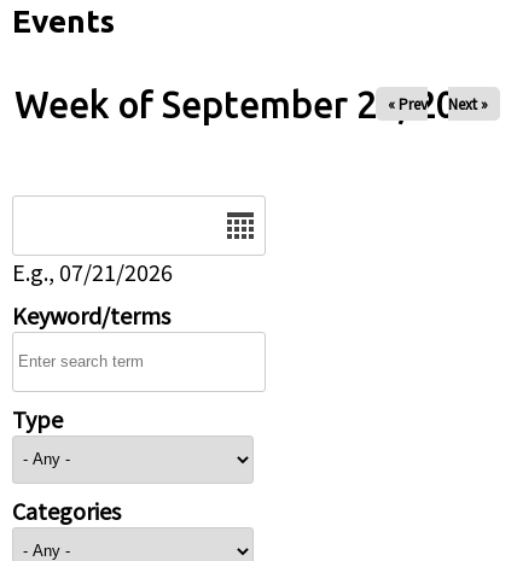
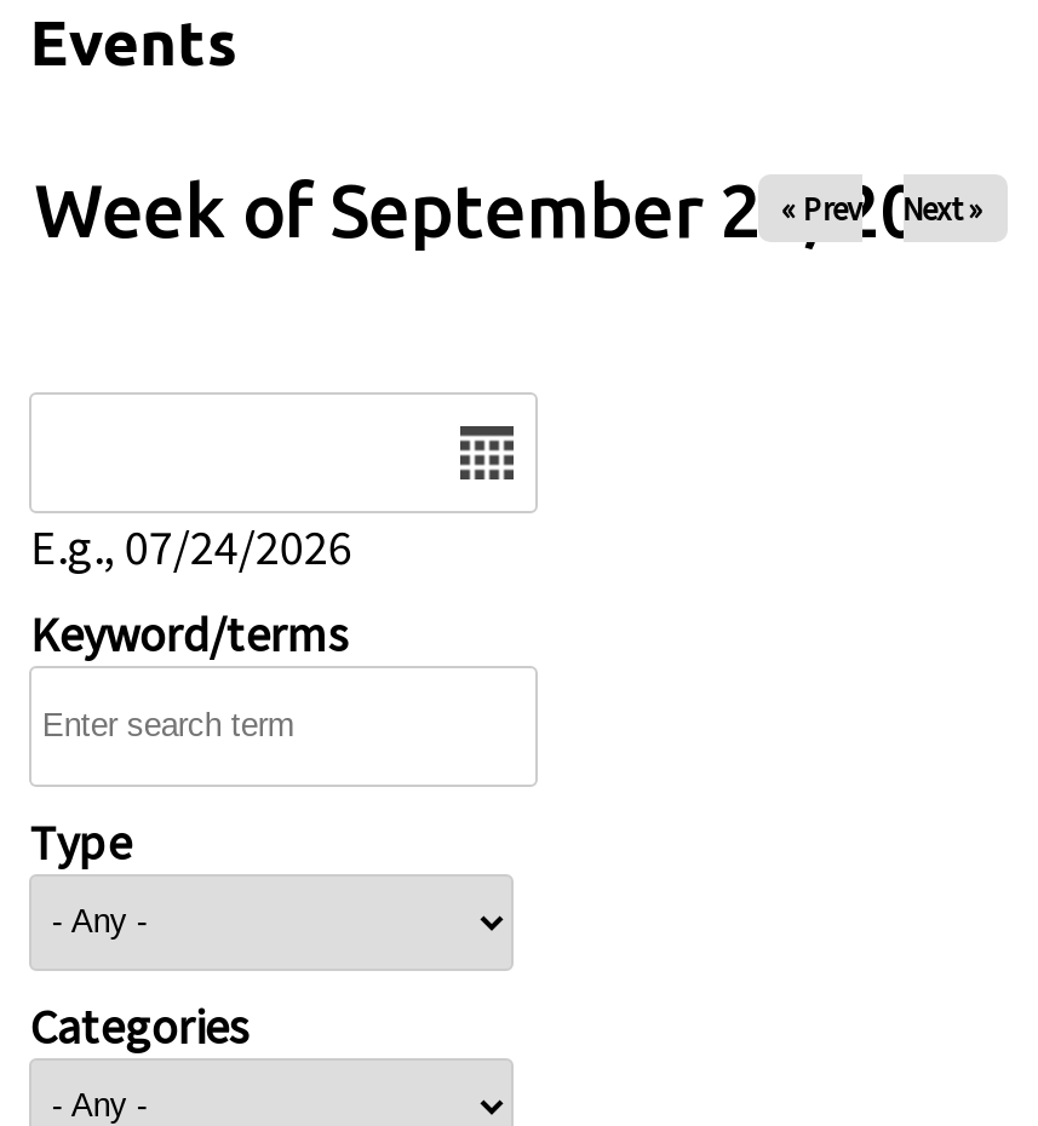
[13,255,173,287] E.g., 07/21/2026 -> [30,512,352,575] E.g., 07/24/2026

